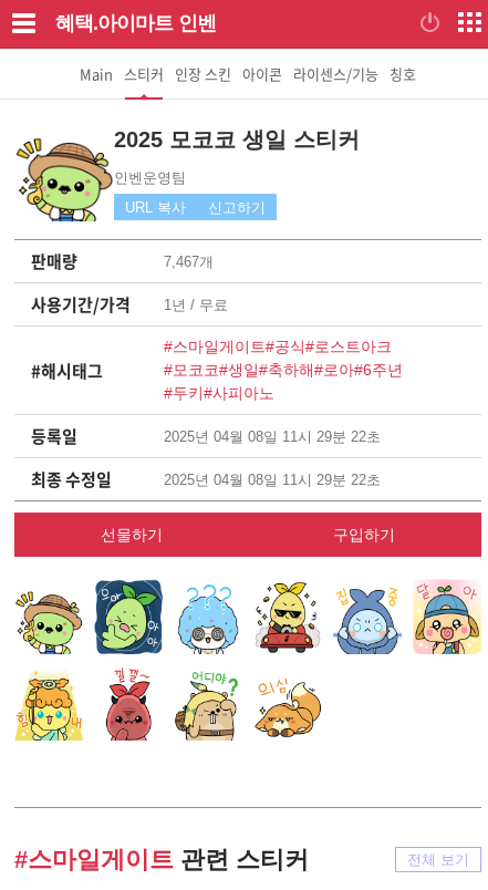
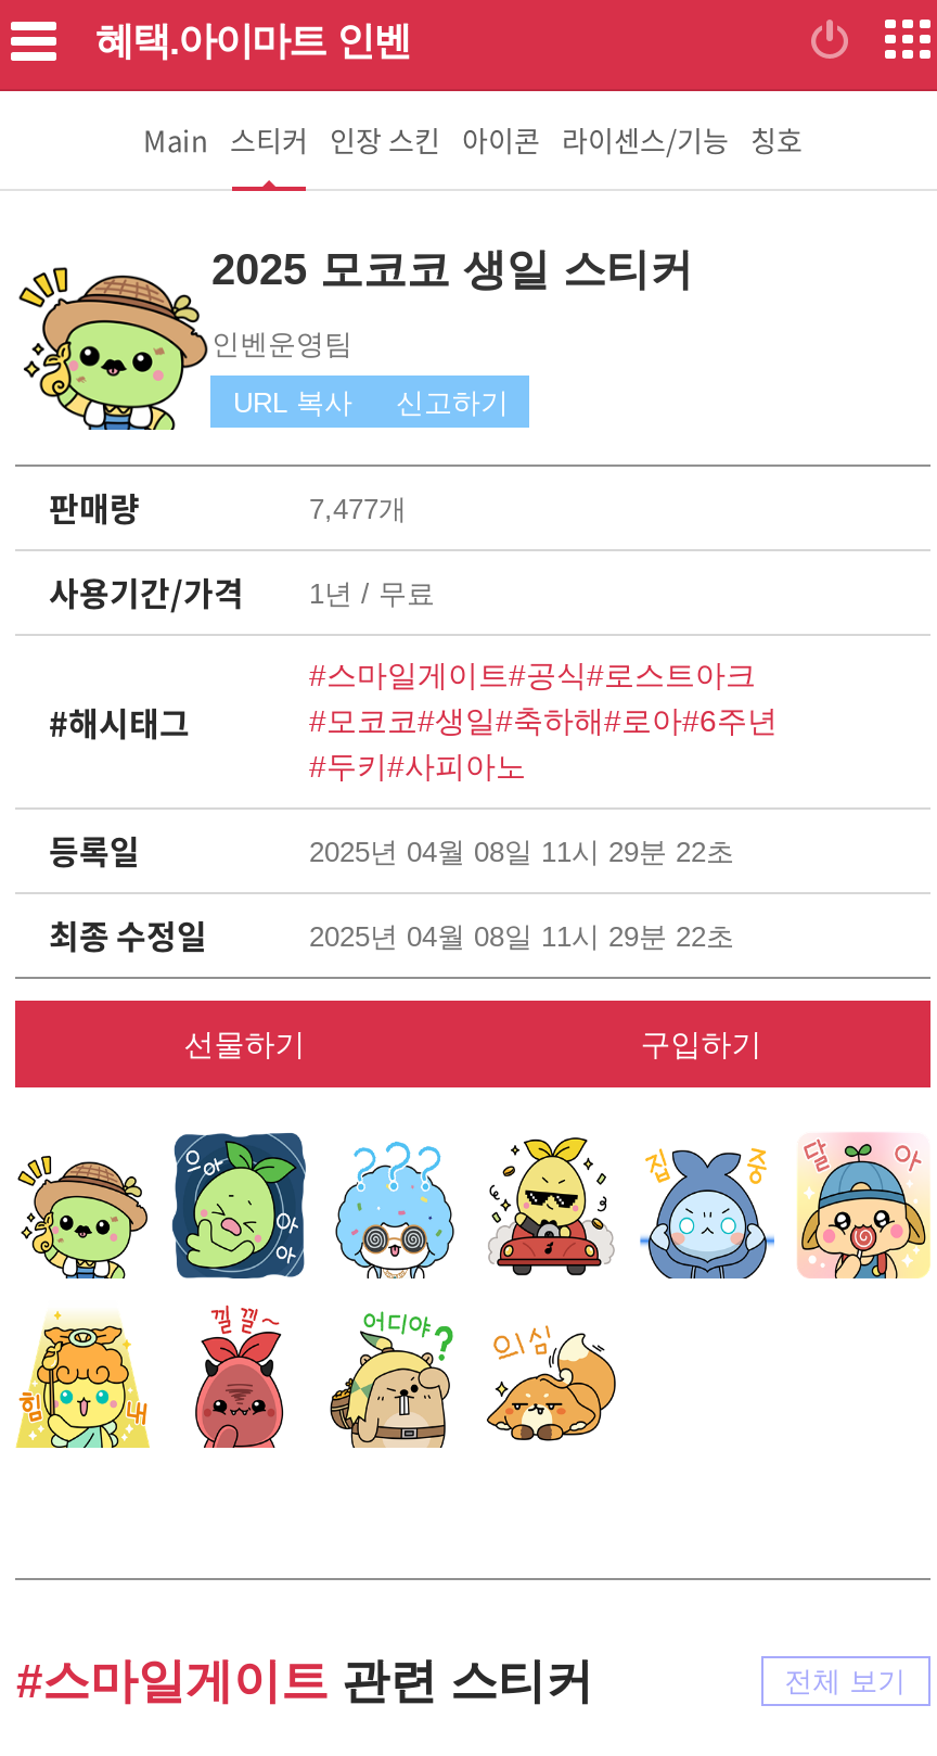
[164,253,214,270] 7,467개 -> [309,492,406,524] 7,477개

